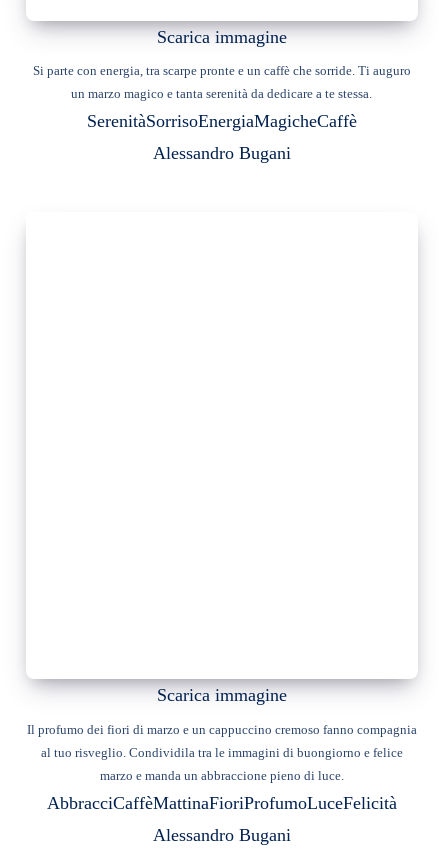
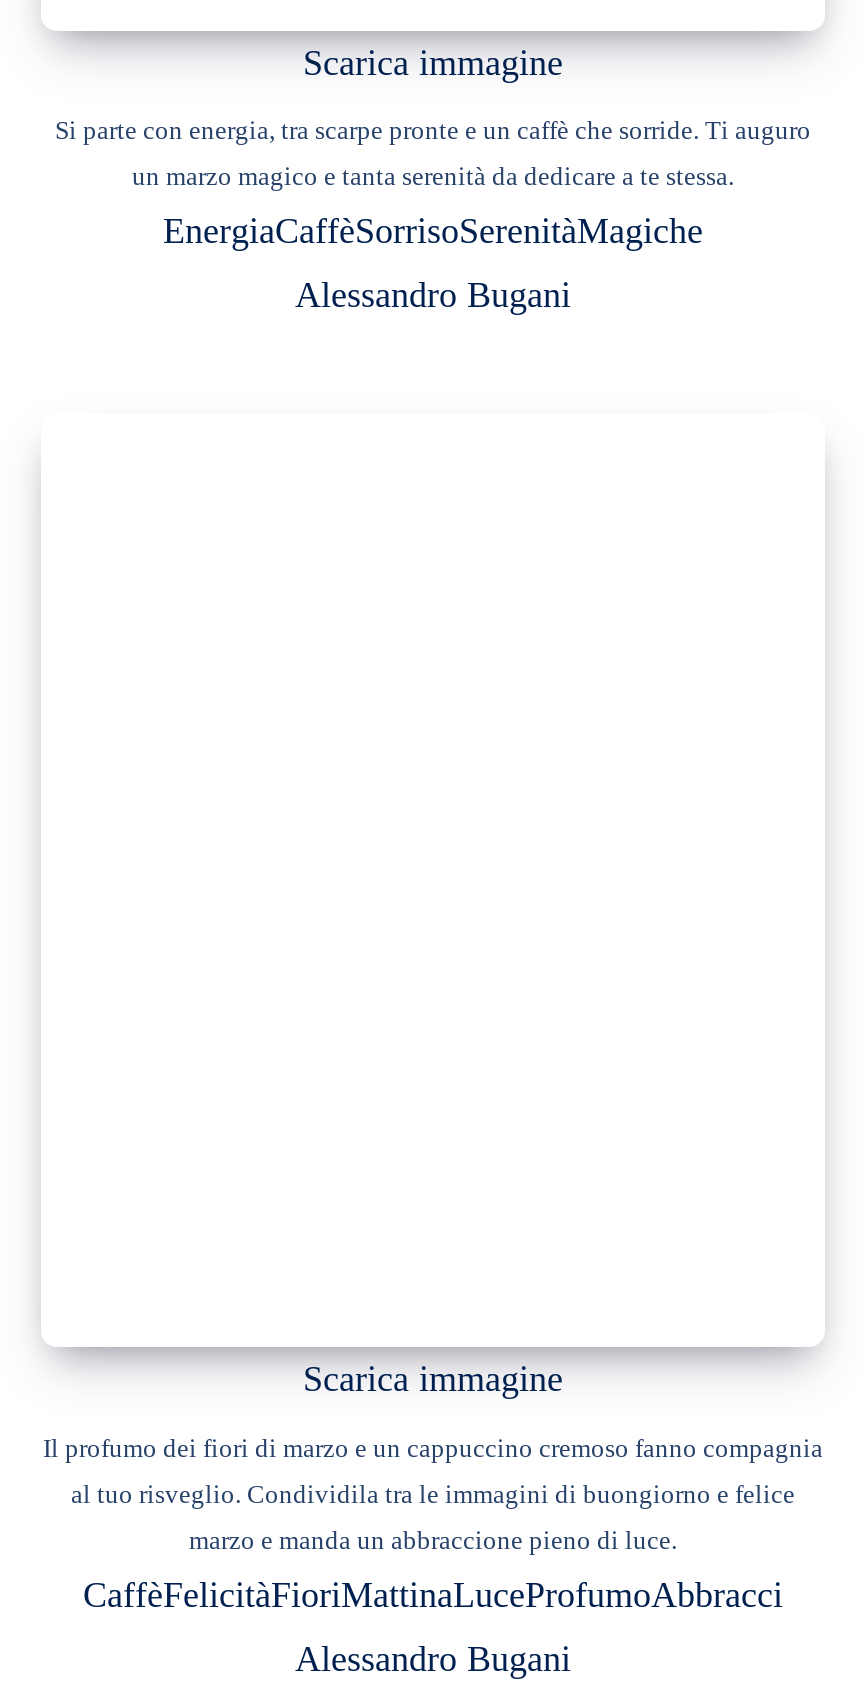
[87,111,357,131] SerenitàSorrisoEnergiaMagicheCaffè -> [163,212,703,252] EnergiaCaffèSorrisoSerenitàMagiche
[47,793,397,813] AbbracciCaffèMattinaFioriProfumoLuceFelicità -> [83,1574,783,1614] CaffèFelicitàFioriMattinaLuceProfumoAbbracci

